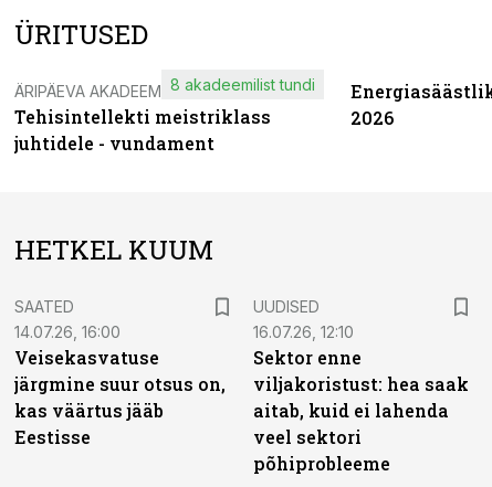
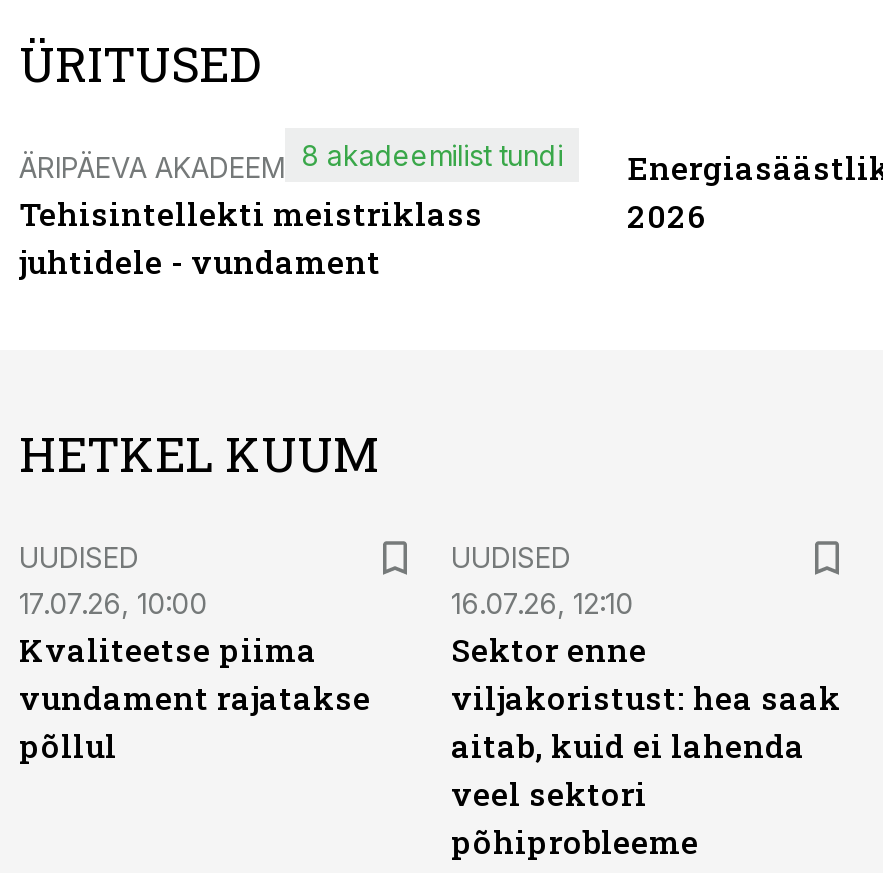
[14,297,226,448] SAATED | 14.07.26, 16:00 | Veisekasvatuse | järgmine suur otsus on, | kas väärtus jääb | Eestisse -> [19,540,371,766] UUDISED | 17.07.26, 10:00 | Kvaliteetse piima | vundament rajatakse | põllul

